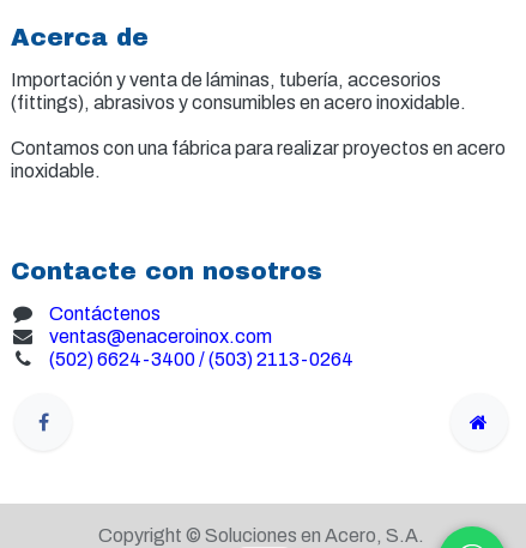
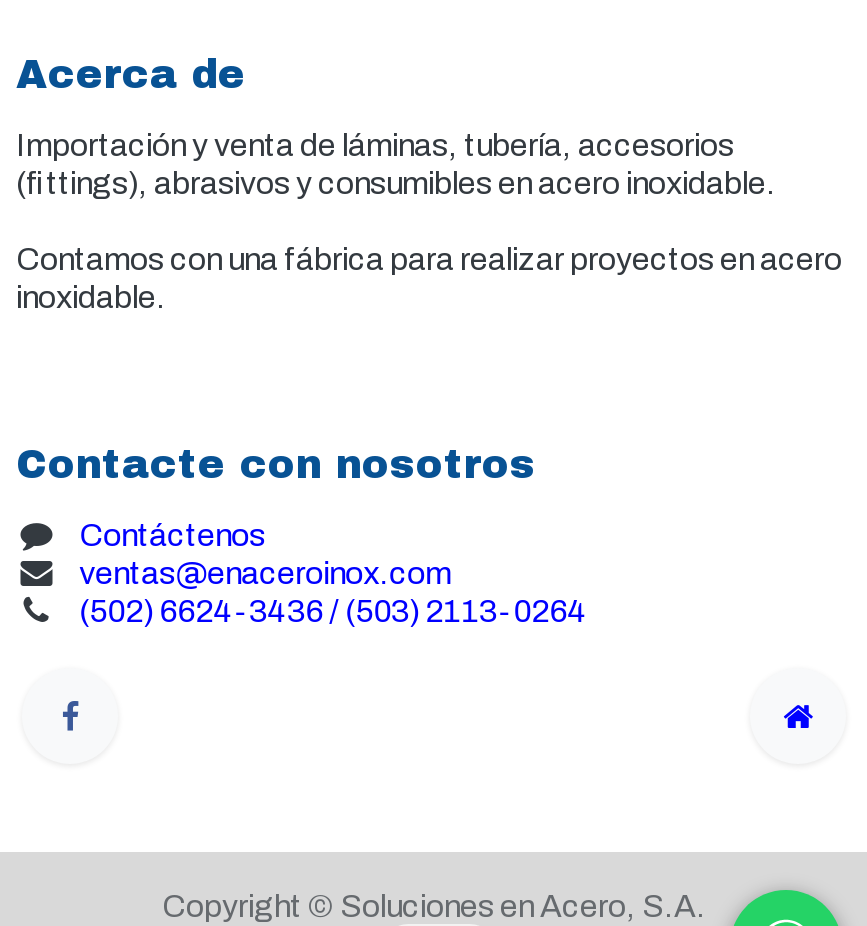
[49,349,353,370] (502) 6624-3400 / (503) 2113-0264 -> [79,594,587,628] (502) 6624-3436 / (503) 2113-0264

